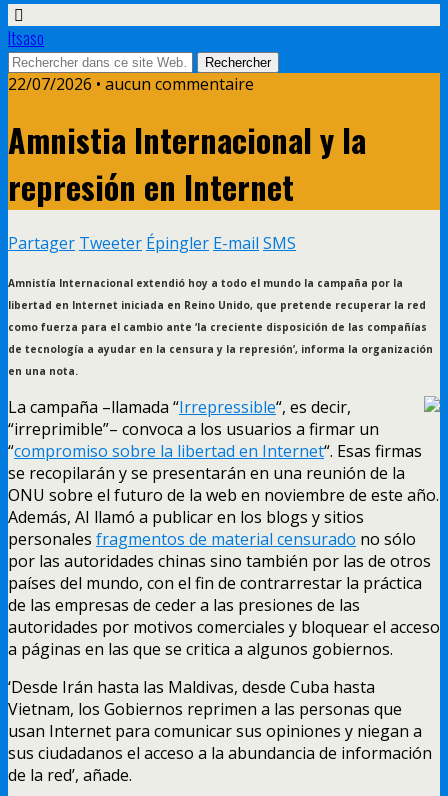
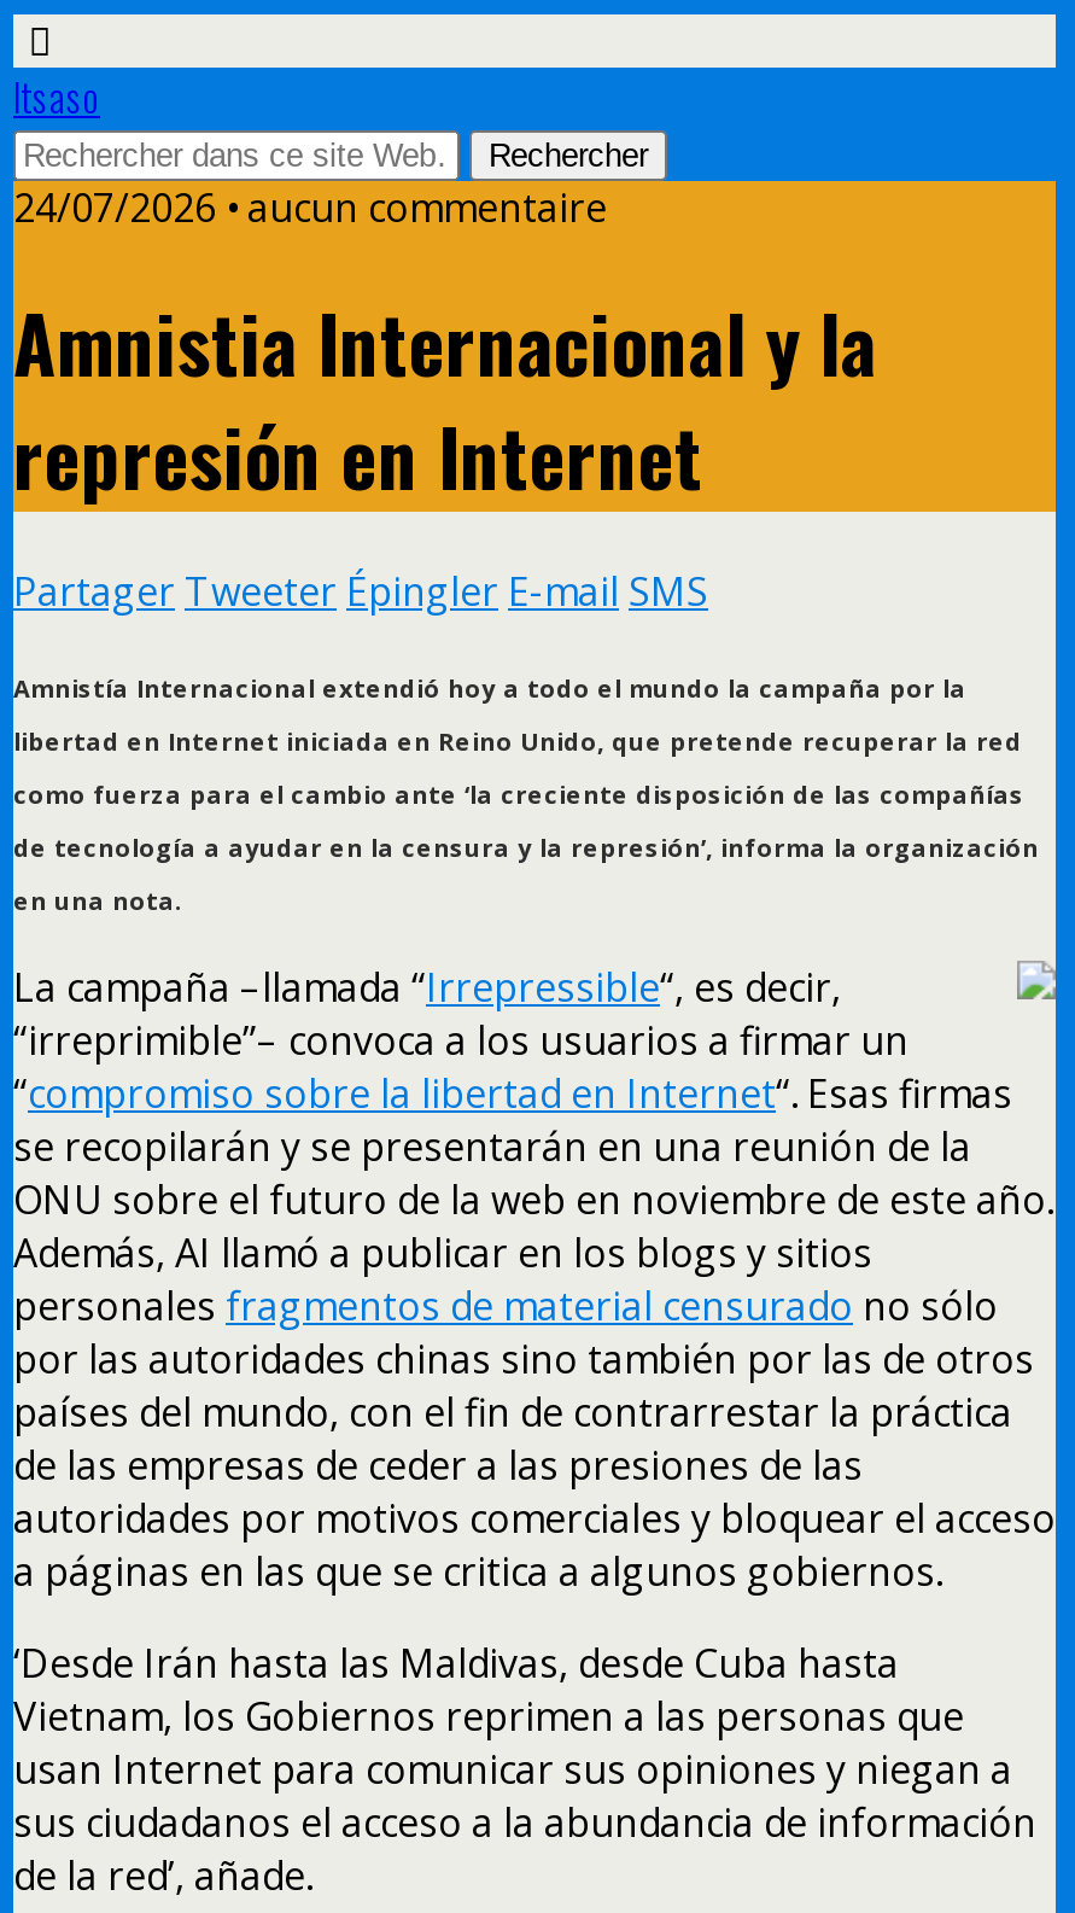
[8,73,254,95] 22/07/2026 • aucun commentaire -> [13,181,607,234] 24/07/2026 • aucun commentaire

